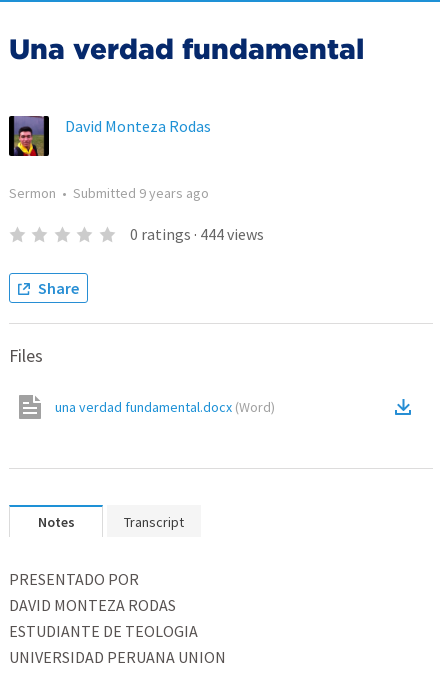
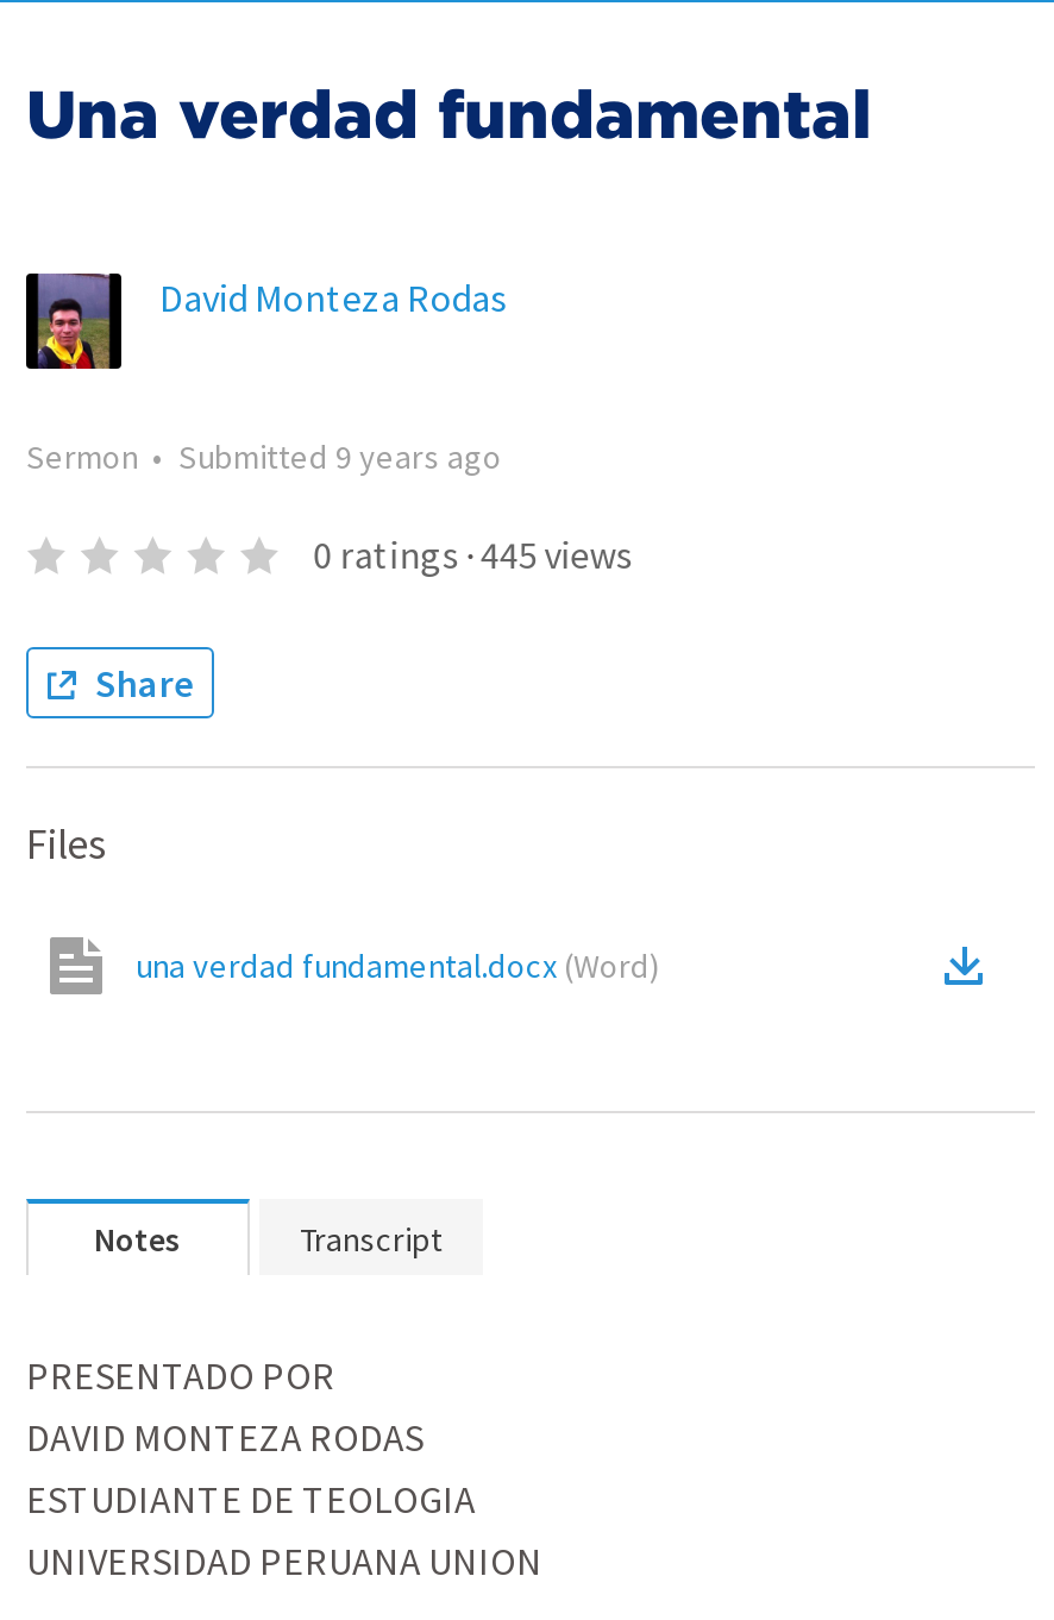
[130,224,264,244] 0 ratings · 444 views -> [313,530,632,578] 0 ratings · 445 views

